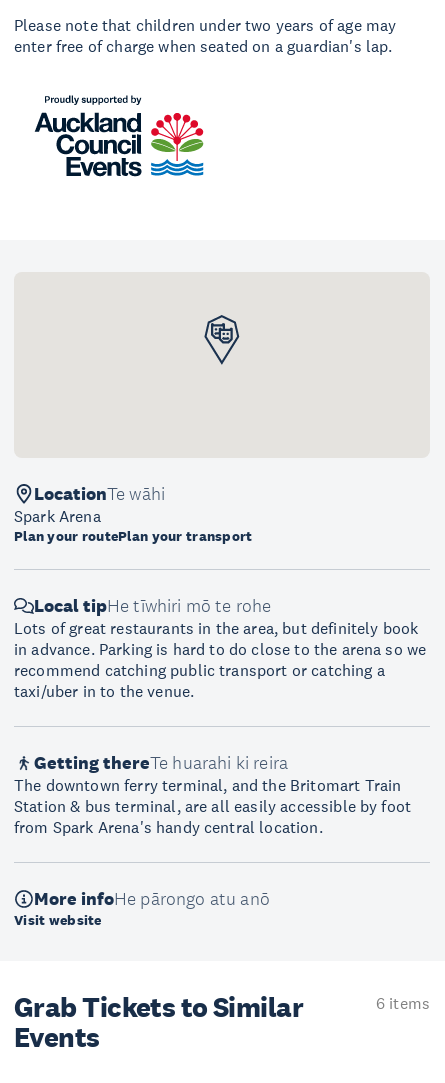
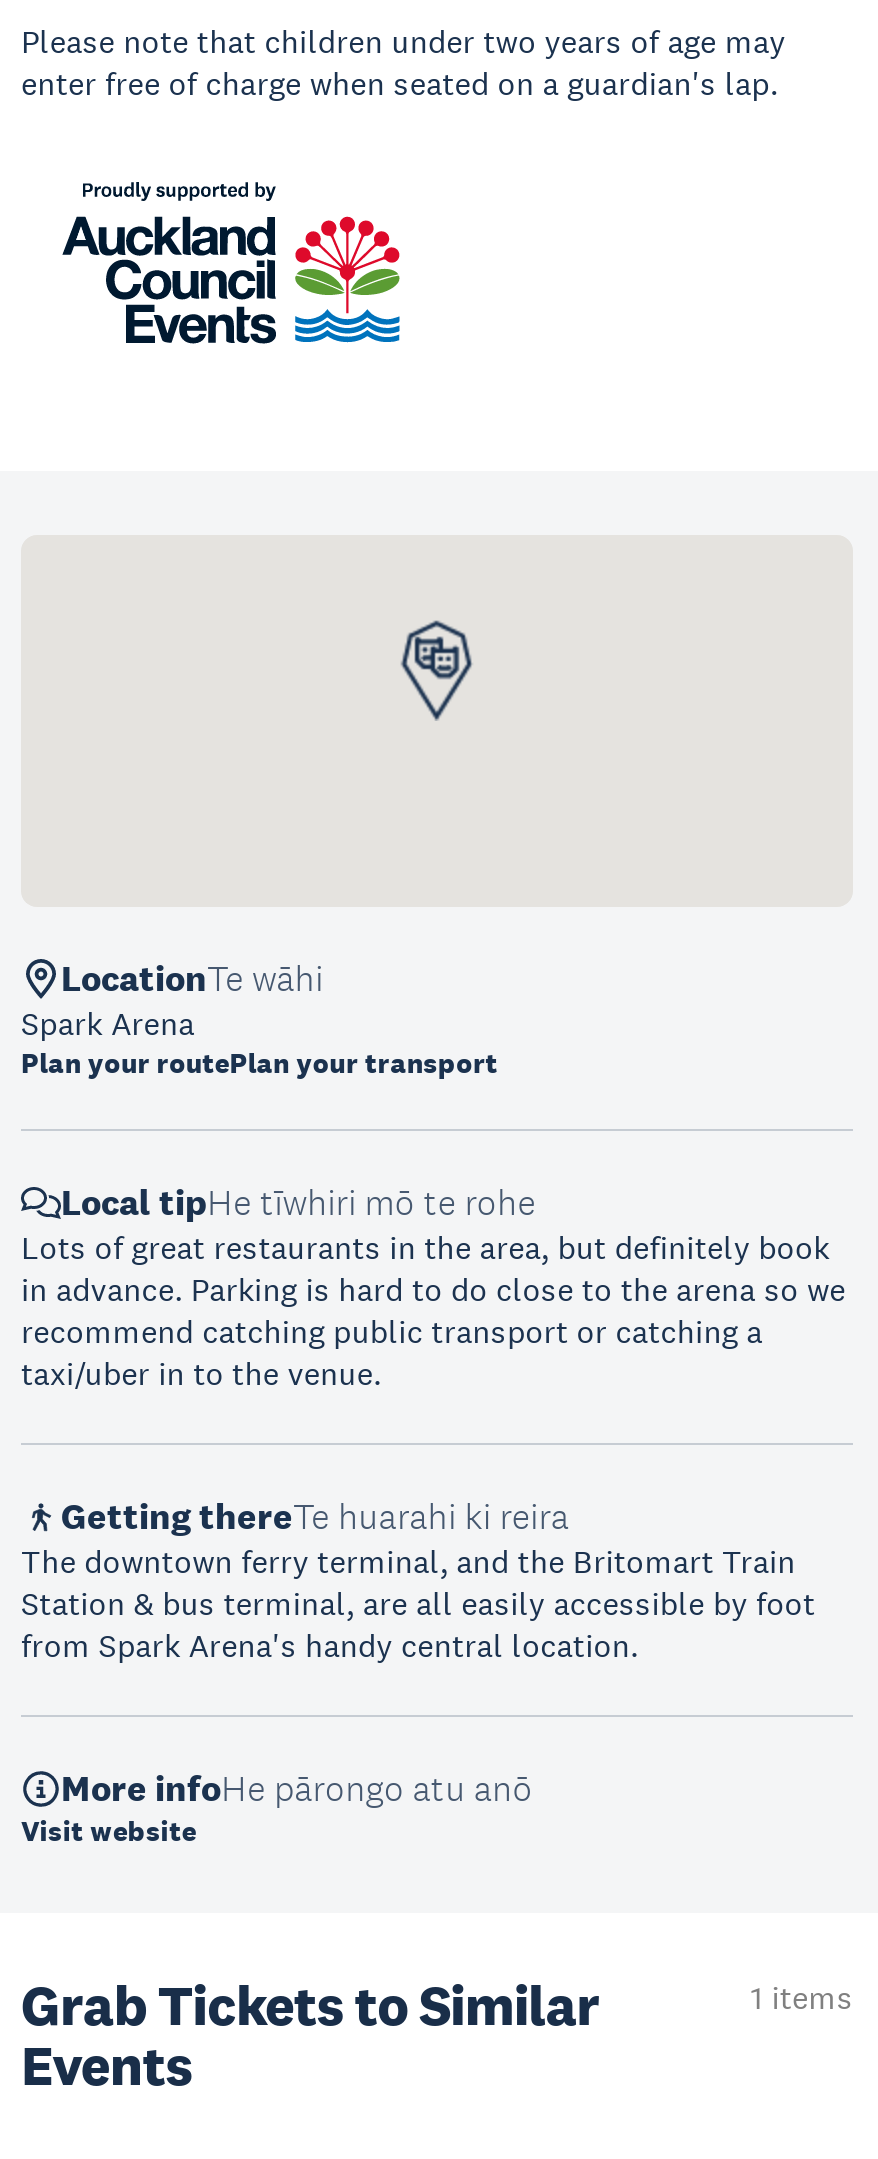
[376,993,430,1013] 6 items -> [751,1976,853,2016] 1 items

